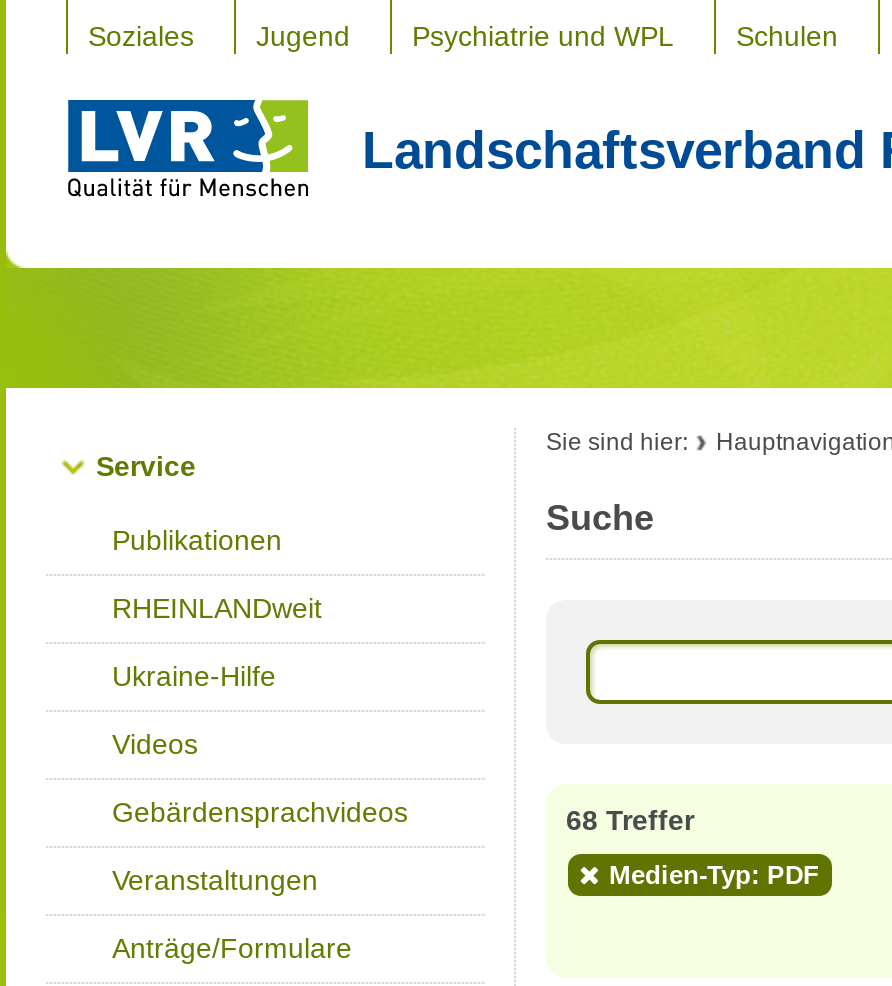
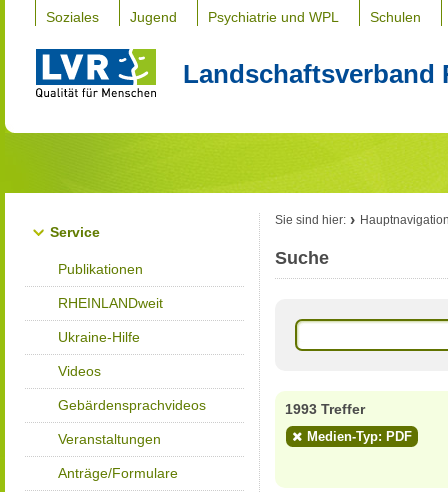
[566,804,694,836] 68 Treffer -> [285,401,365,417] 1993 Treffer

